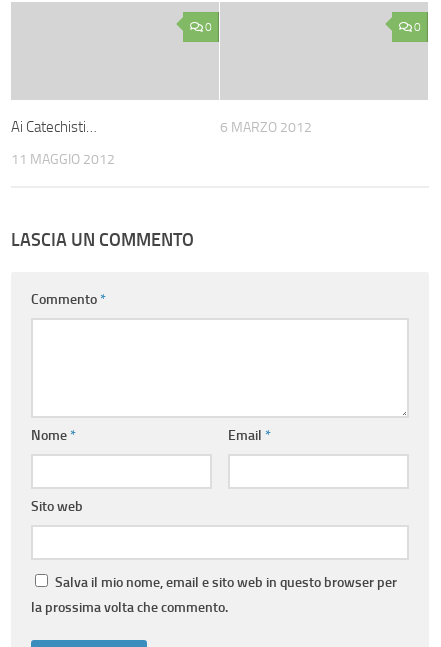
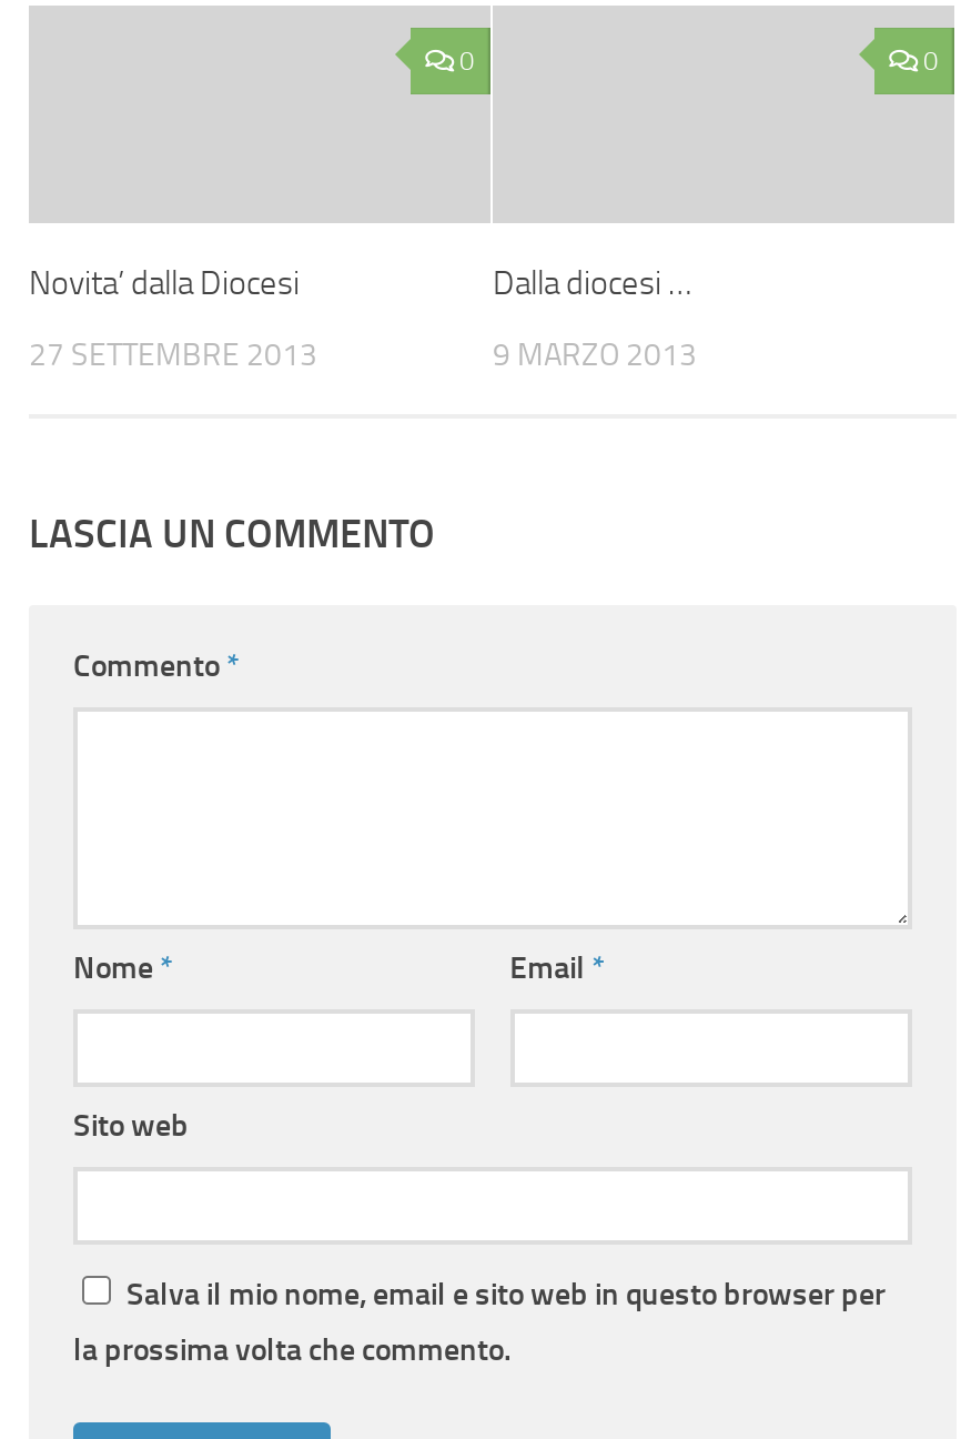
[11,118,97,136] Ai Catechisti… -> [29,262,300,302] Novita’ dalla Diocesi
[220,119,312,136] 6 MARZO 2012 -> [493,262,697,374] Dalla diocesi … | 9 MARZO 2013
[11,151,115,168] 11 MAGGIO 2012 -> [29,336,317,374] 27 SETTEMBRE 2013

